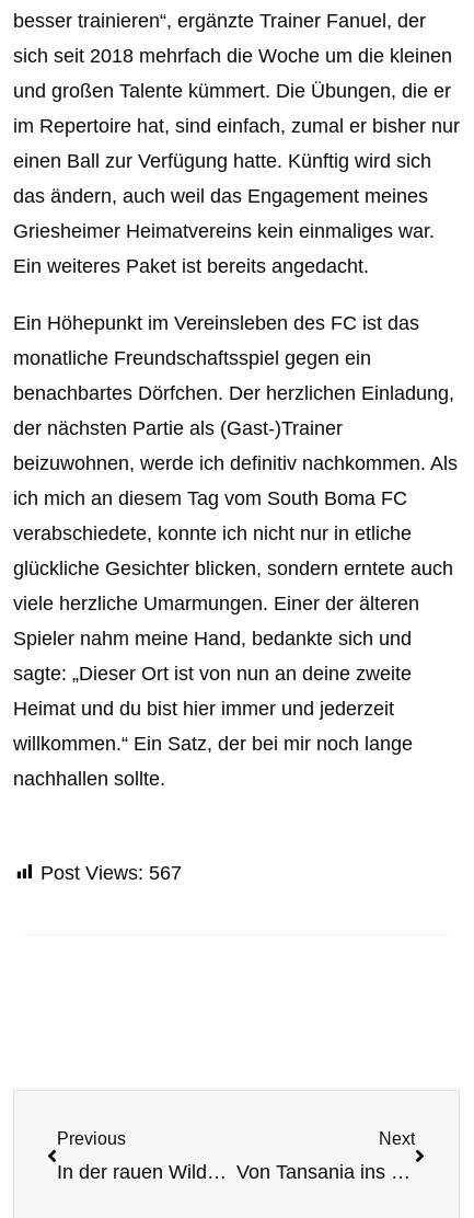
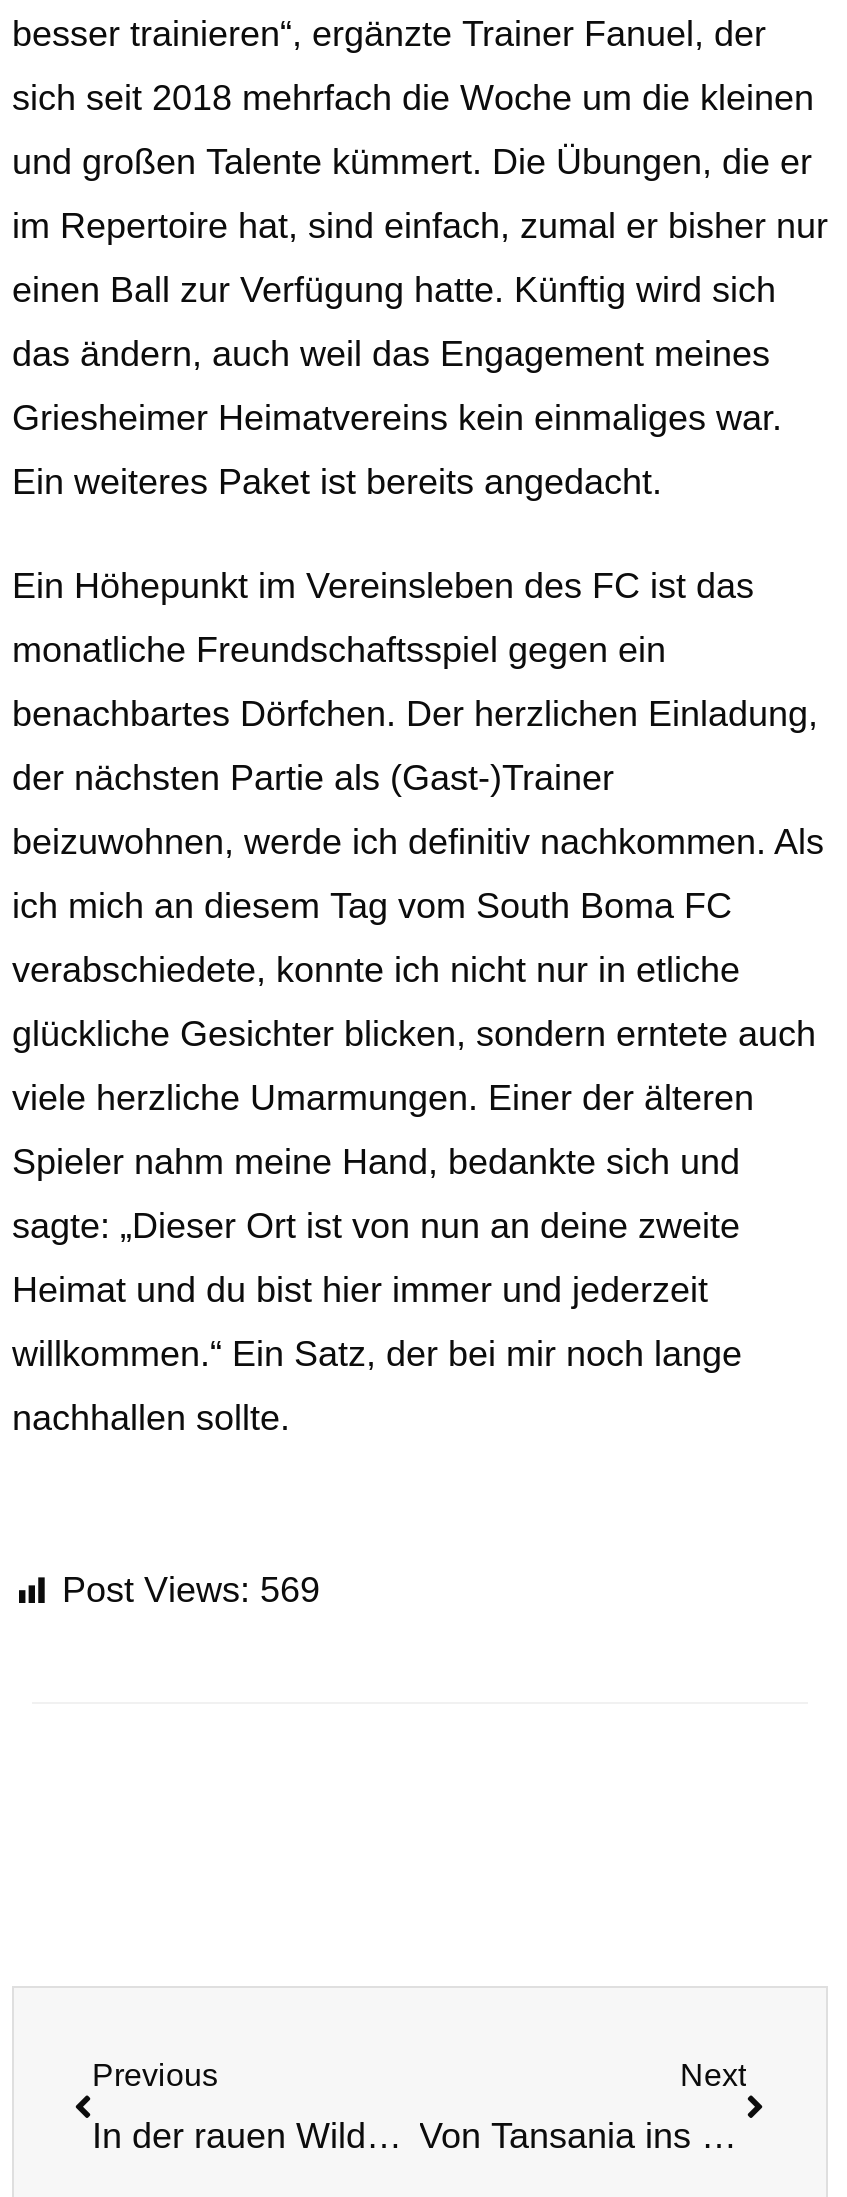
[41,862,182,883] Post Views: 567 -> [62,1571,320,1611] Post Views: 569

